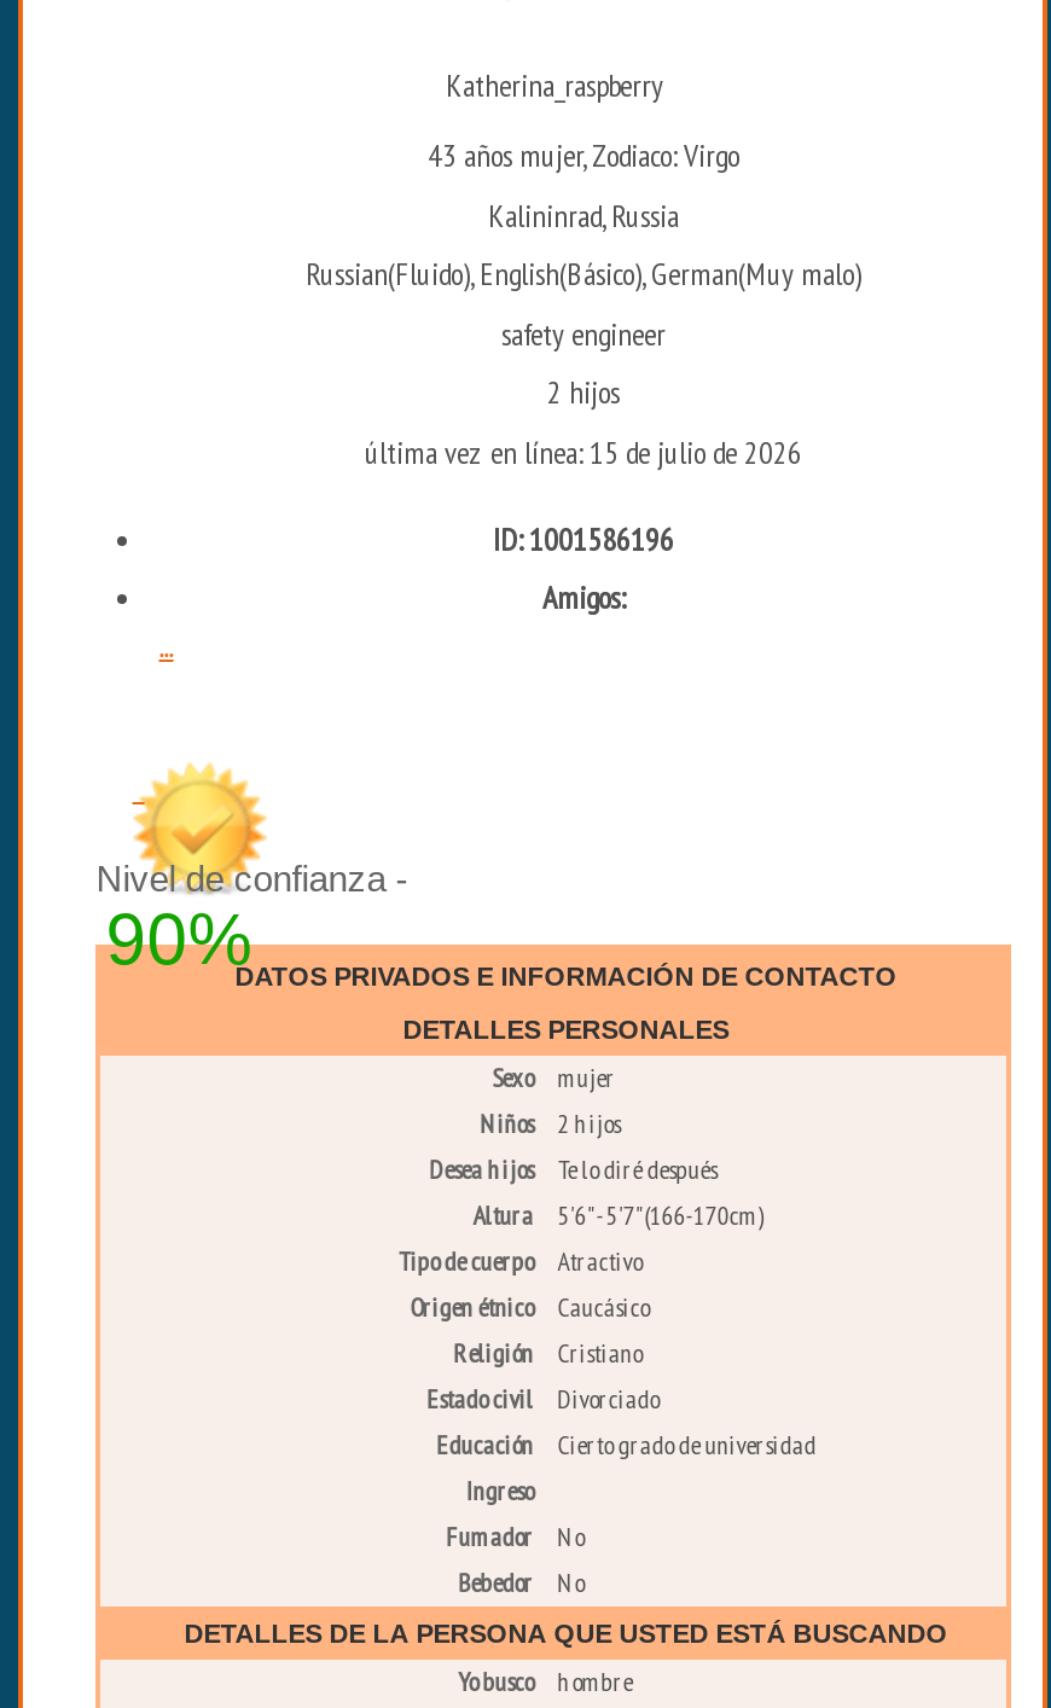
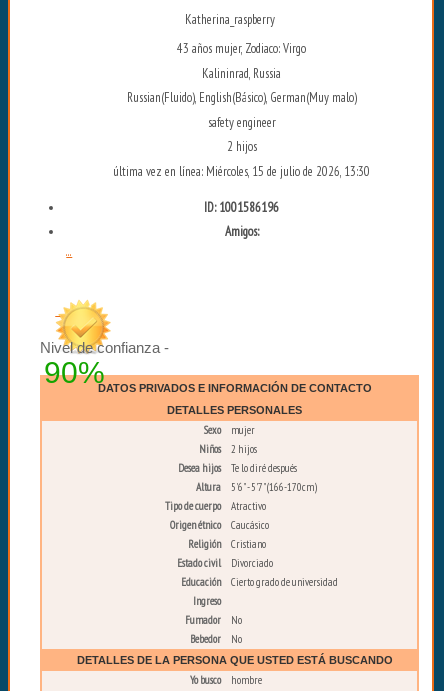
[365,431,802,472] última vez en línea: 15 de julio de 2026 -> [113,162,370,179] última vez en línea: Miércoles, 15 de julio de 2026, 13:30

